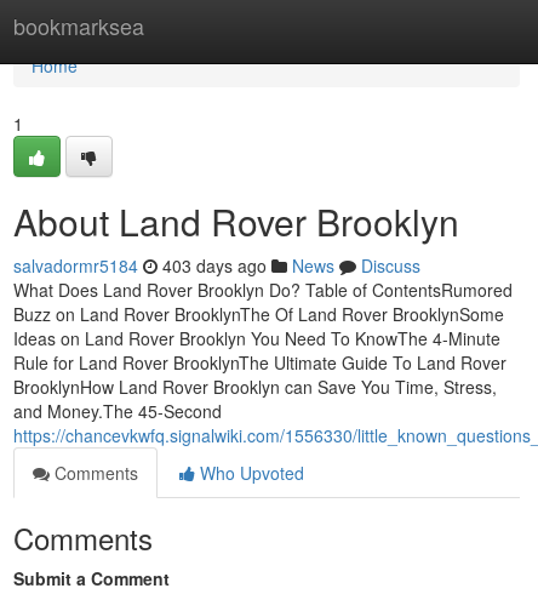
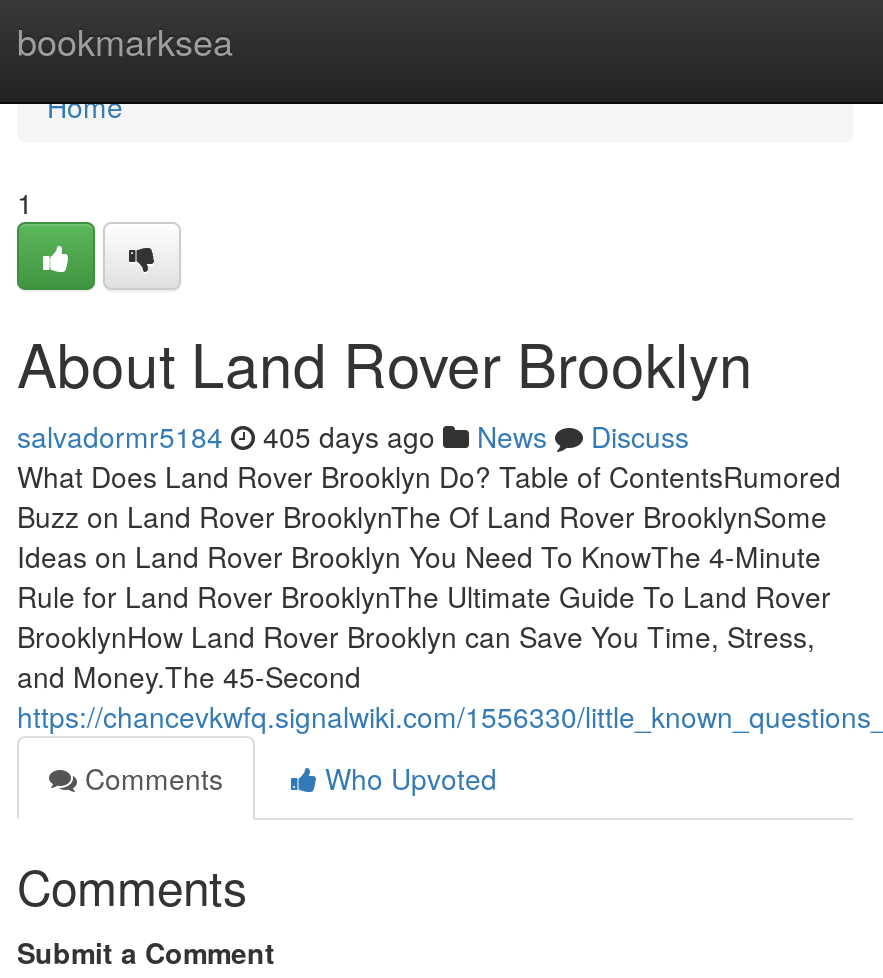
[13,253,420,278] salvadormr5184 403 days ago News Discuss -> [17,416,689,456] salvadormr5184 405 days ago News Discuss

